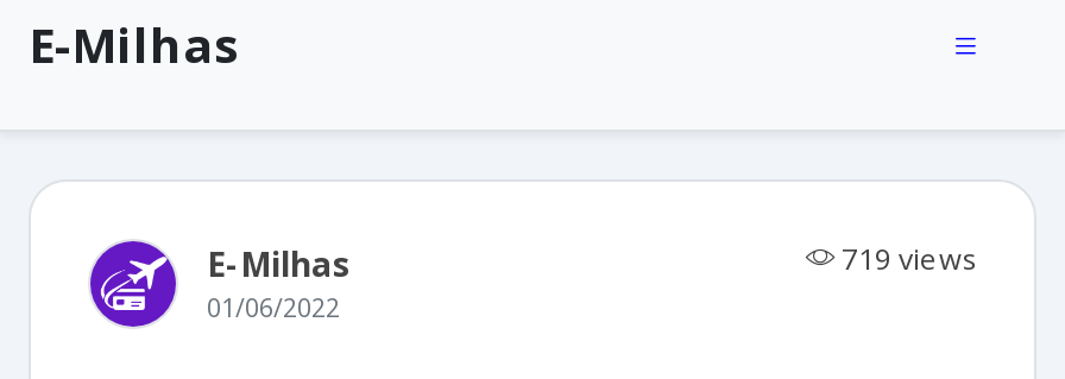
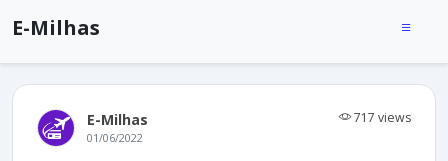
[834,239,977,279] 719 views -> [351,109,411,126] 717 views

